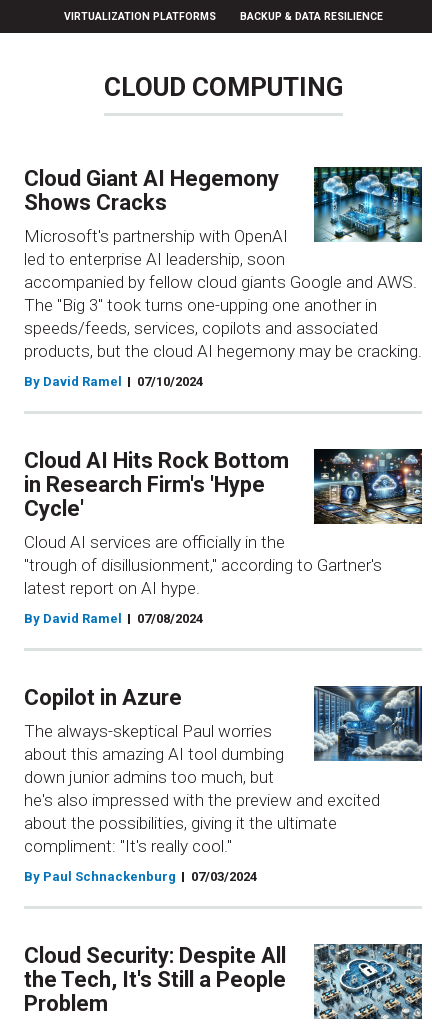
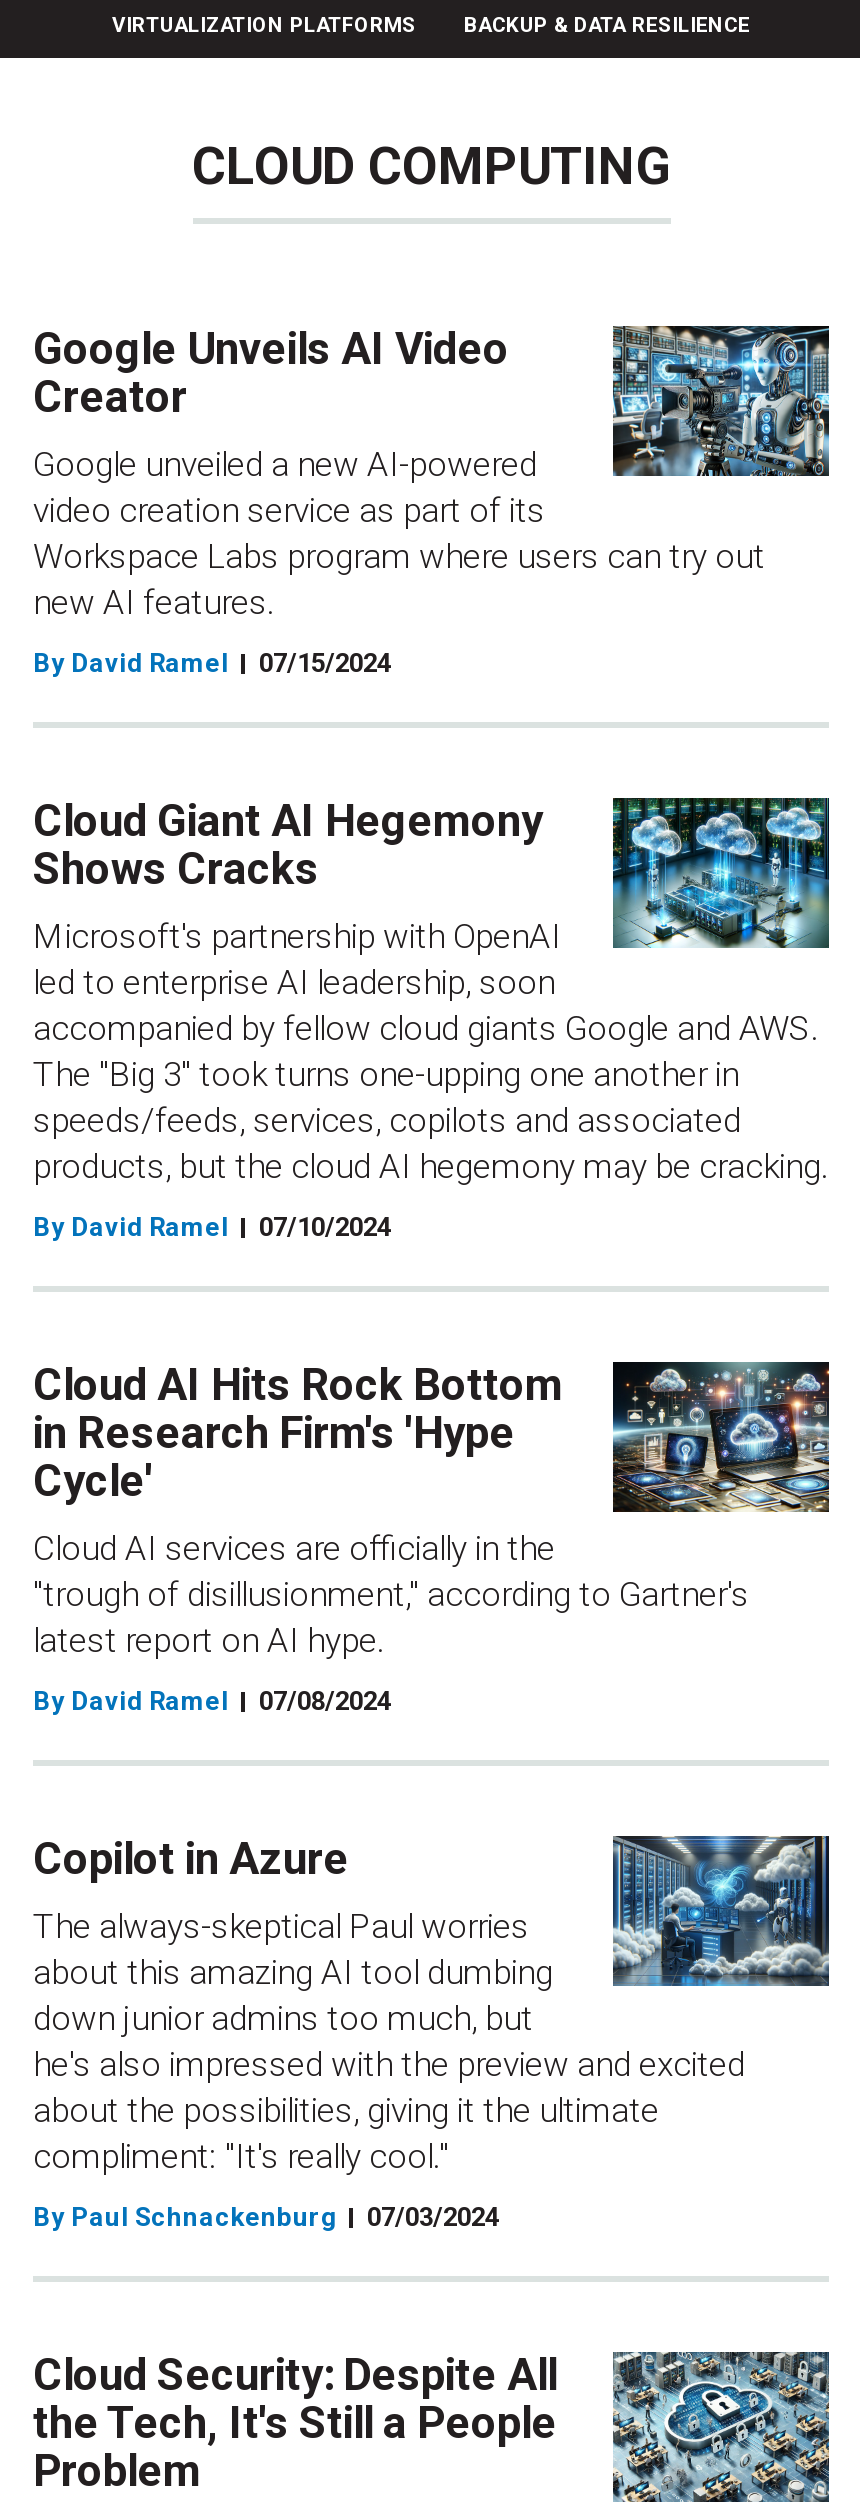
none -> [33,324,831,678] [image] | Google Unveils AI Video | Creator | Google unveiled a new AI-powered | video creation service as part of its | Workspace Labs program where users can try out | new AI features. | By David Ramel | 07/15/2024

